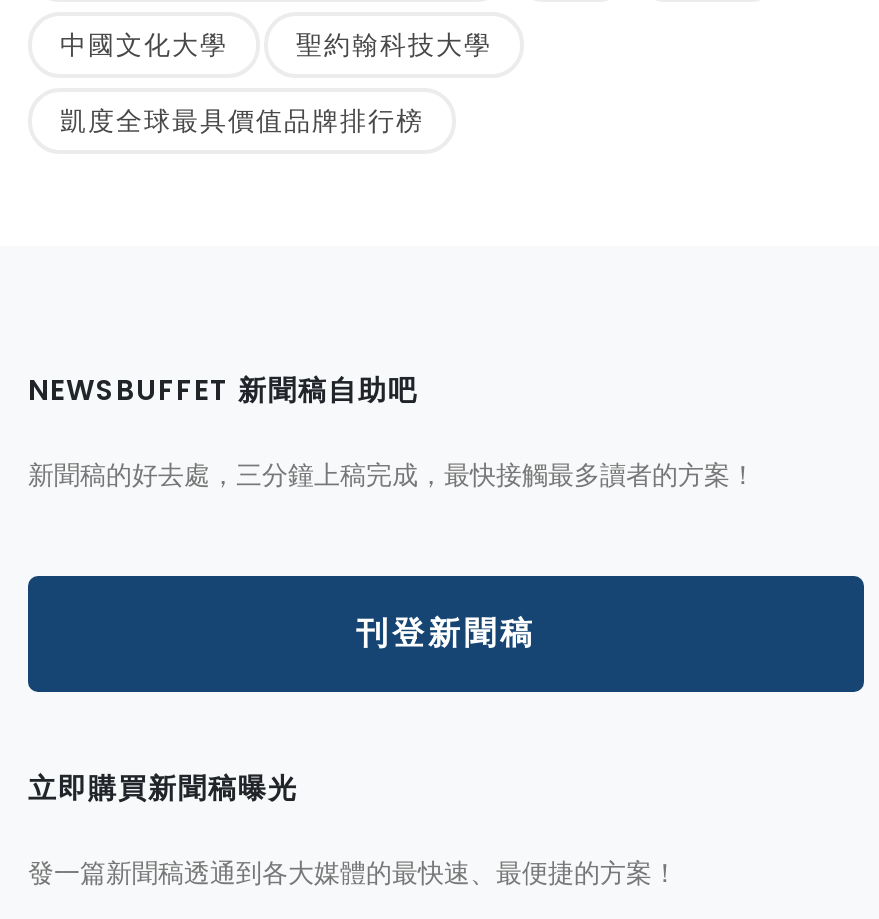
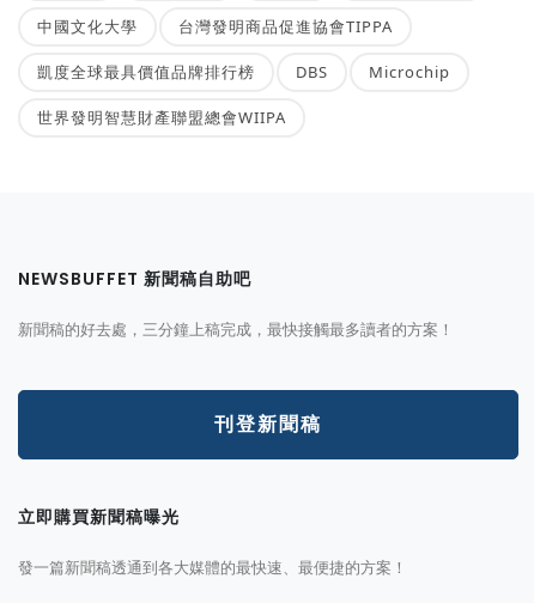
[296,25,492,61] 聖約翰科技大學 -> [178,15,393,37] 台灣發明商品促進協會TIPPA
none -> [37,61,450,128] DBS | Microchip | 世界發明智慧財產聯盟總會WIIPA

